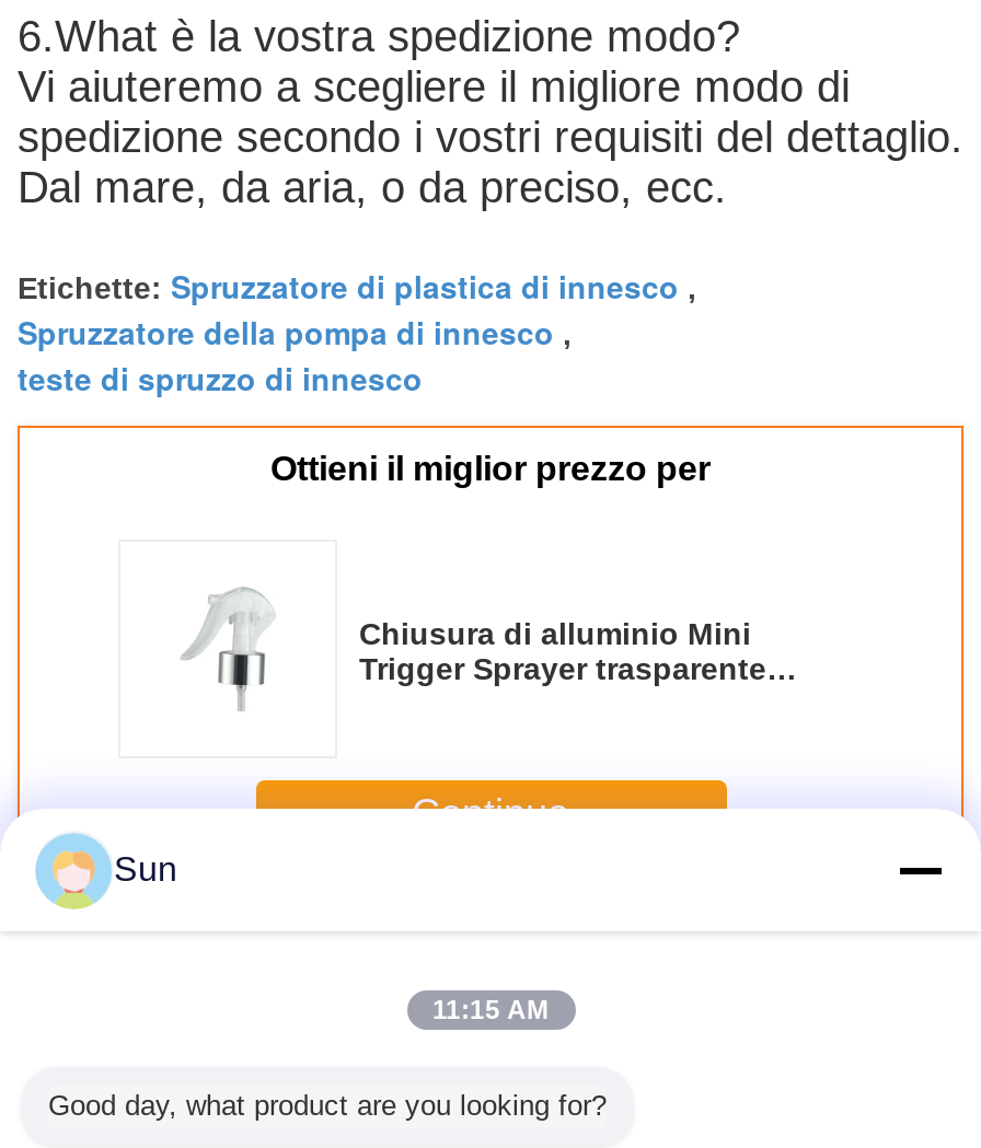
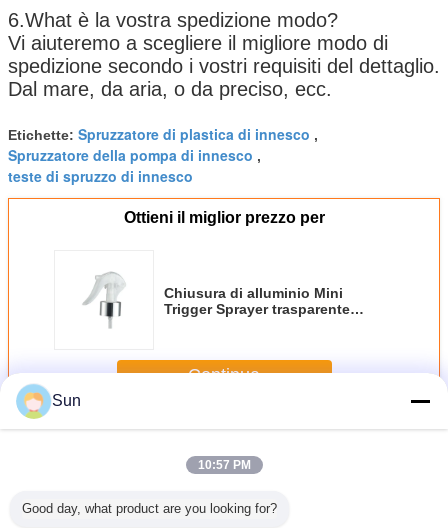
[432,995,549,1025] 11:15 AM -> [197,458,250,472] 10:57 PM

